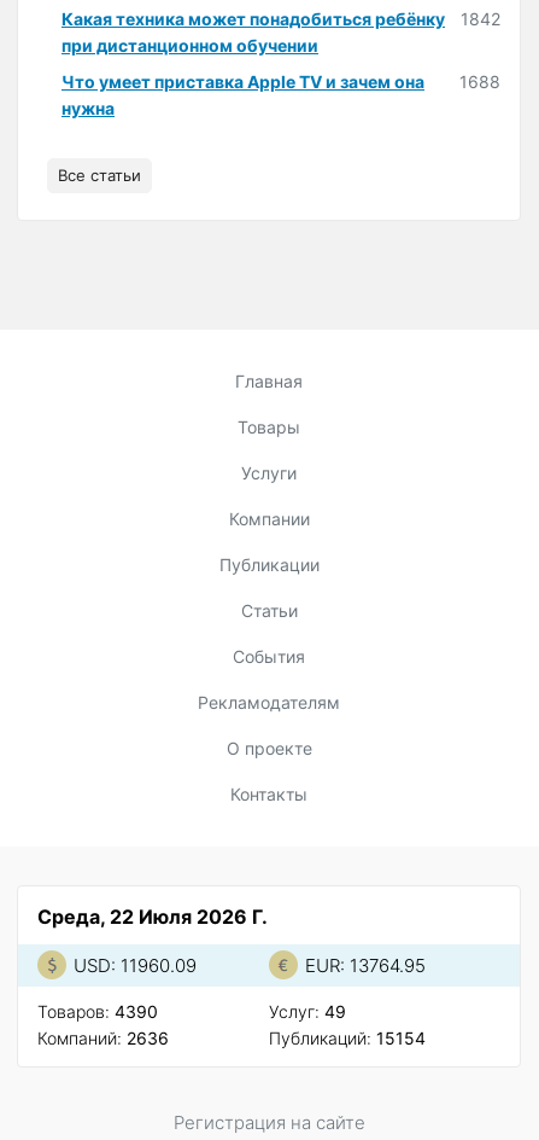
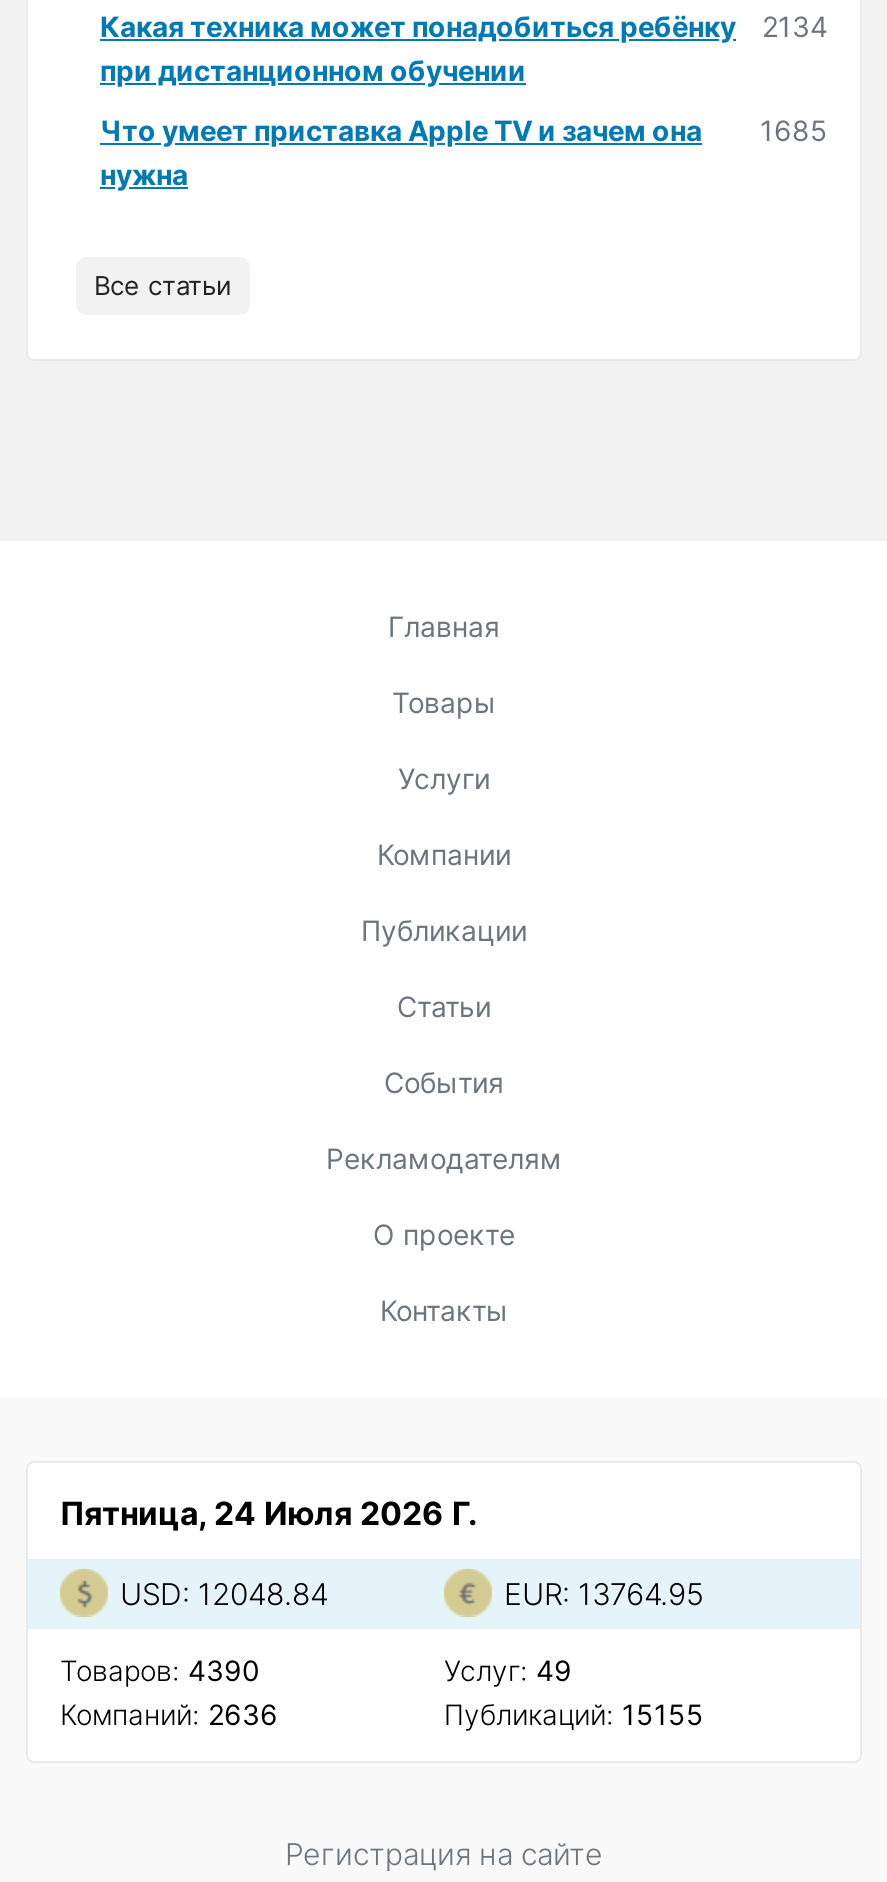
[61,9,500,29] Какая техника может понадобиться ребёнку 1842 -> [100,9,828,43] Какая техника может понадобиться ребёнку 2134
[61,71,500,92] Что умеет приставка Apple TV и зачем она 1688 -> [100,113,828,147] Что умеет приставка Apple TV и зачем она 1685
[37,905,268,929] Среда, 22 Июля 2026 Г. -> [60,1493,478,1533] Пятница, 24 Июля 2026 Г.
[74,954,197,977] USD: 11960.09 -> [120,1575,328,1613] USD: 12048.84
[269,1028,426,1048] Публикаций: 15154 -> [444,1697,704,1731] Публикаций: 15155

